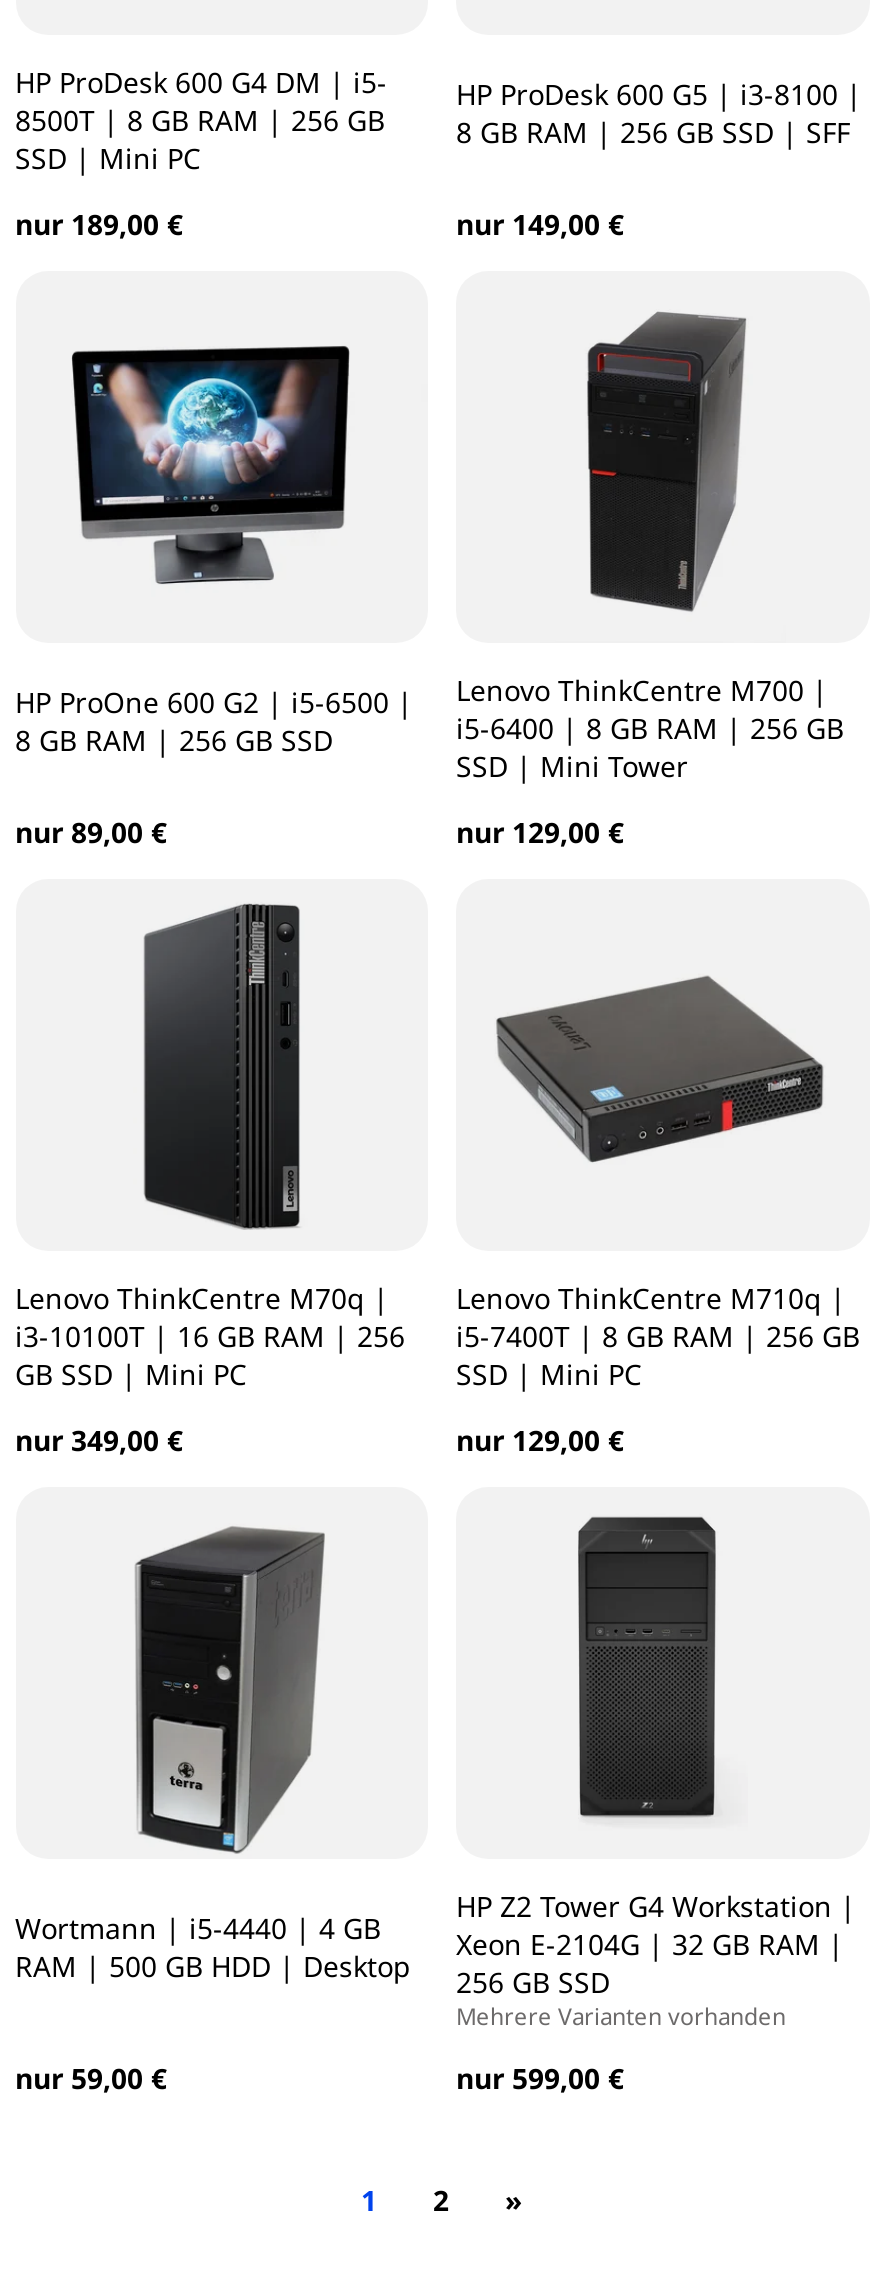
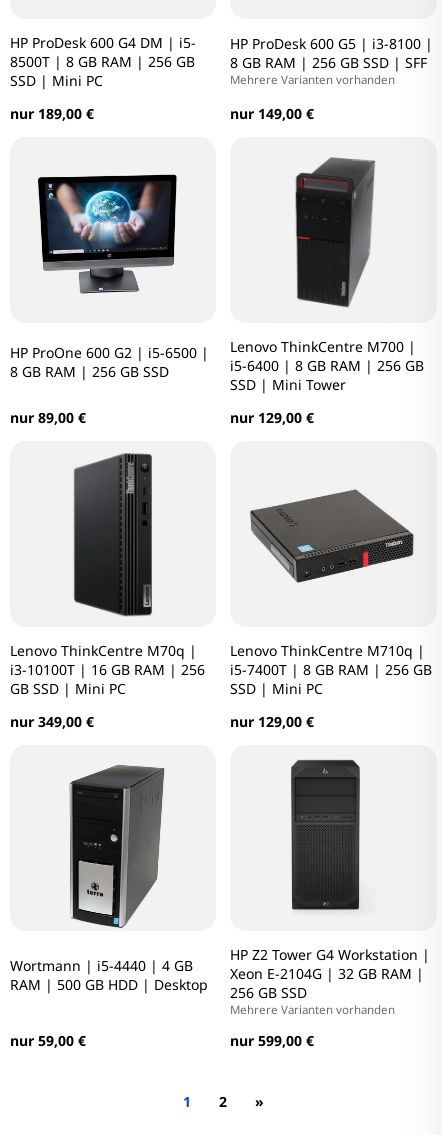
none -> [230,72,395,87] Mehrere Varianten vorhanden

